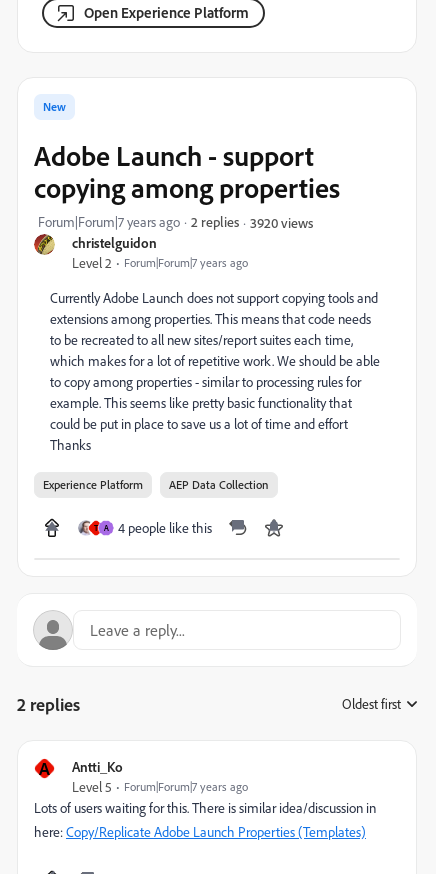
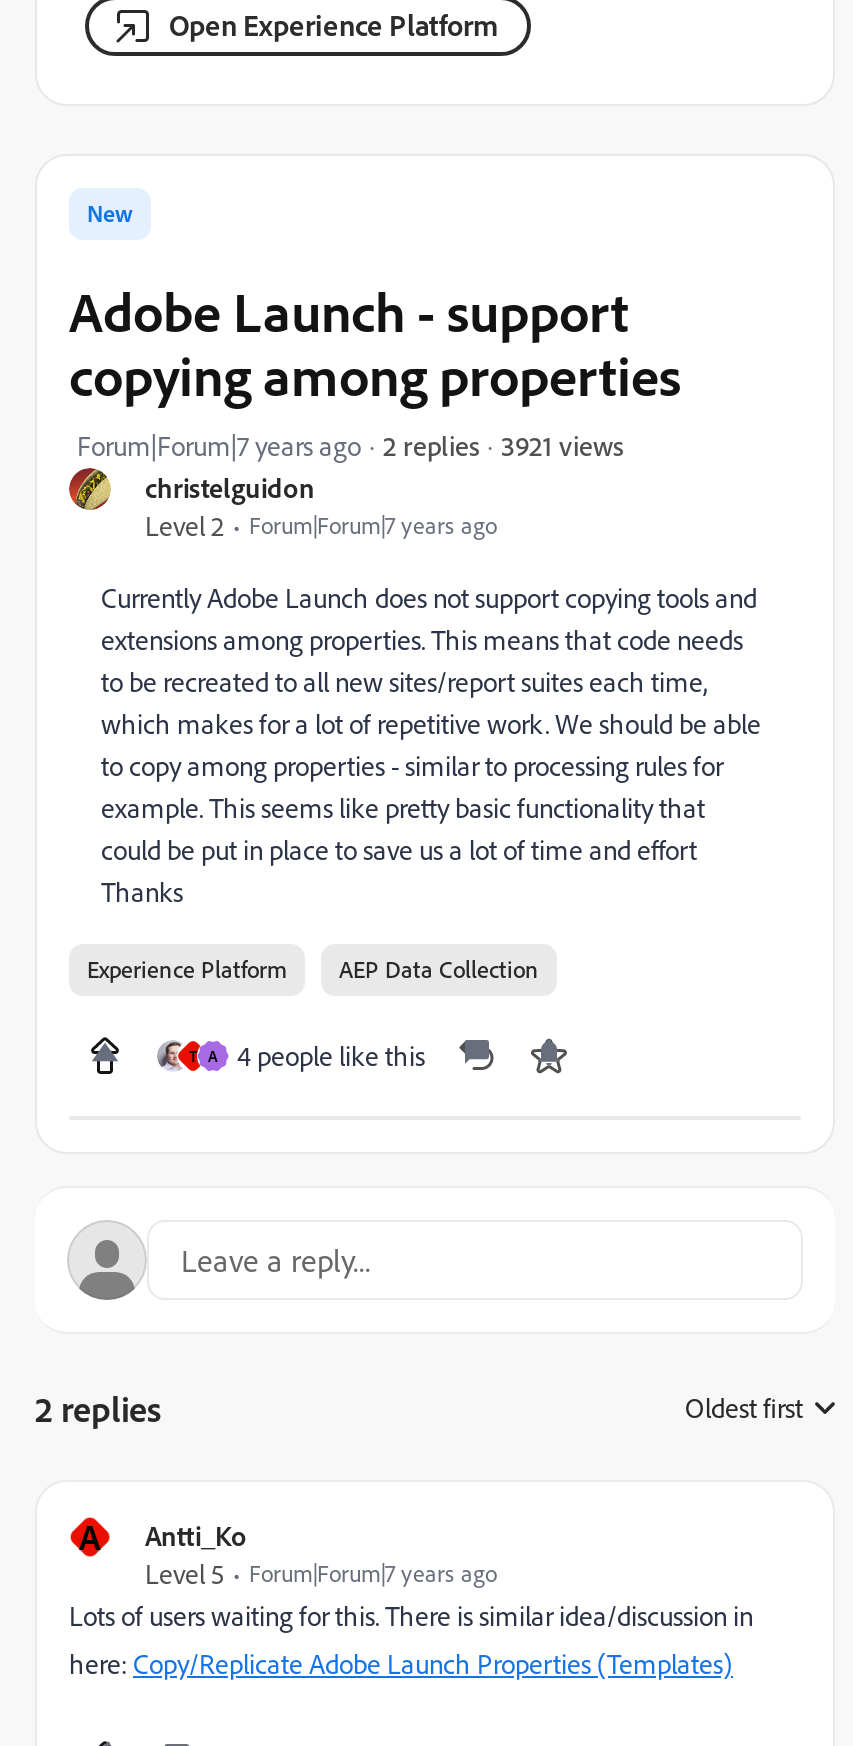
[250,213,313,230] 3920 views -> [501,427,623,461] 3921 views

